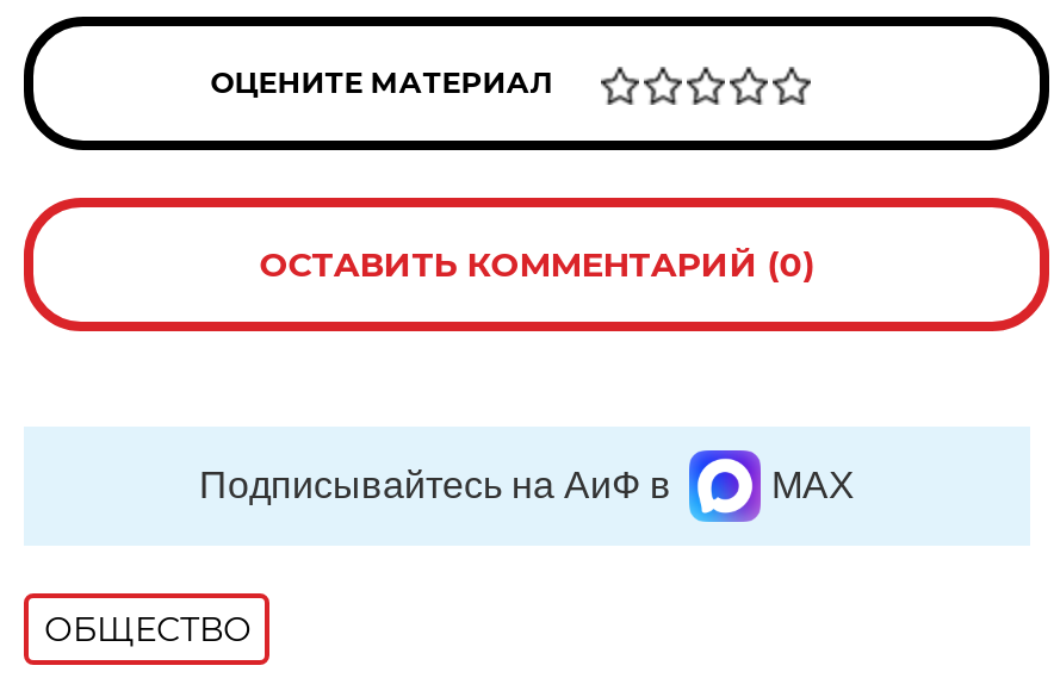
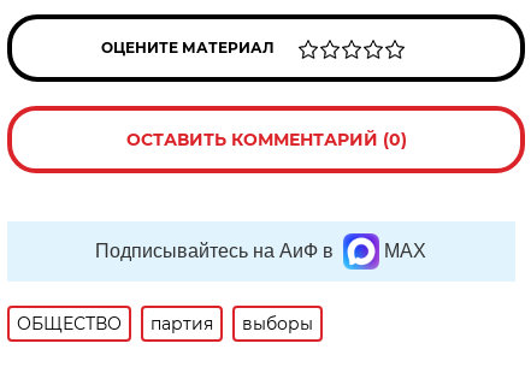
none -> [151,313,314,335] партия | выборы

